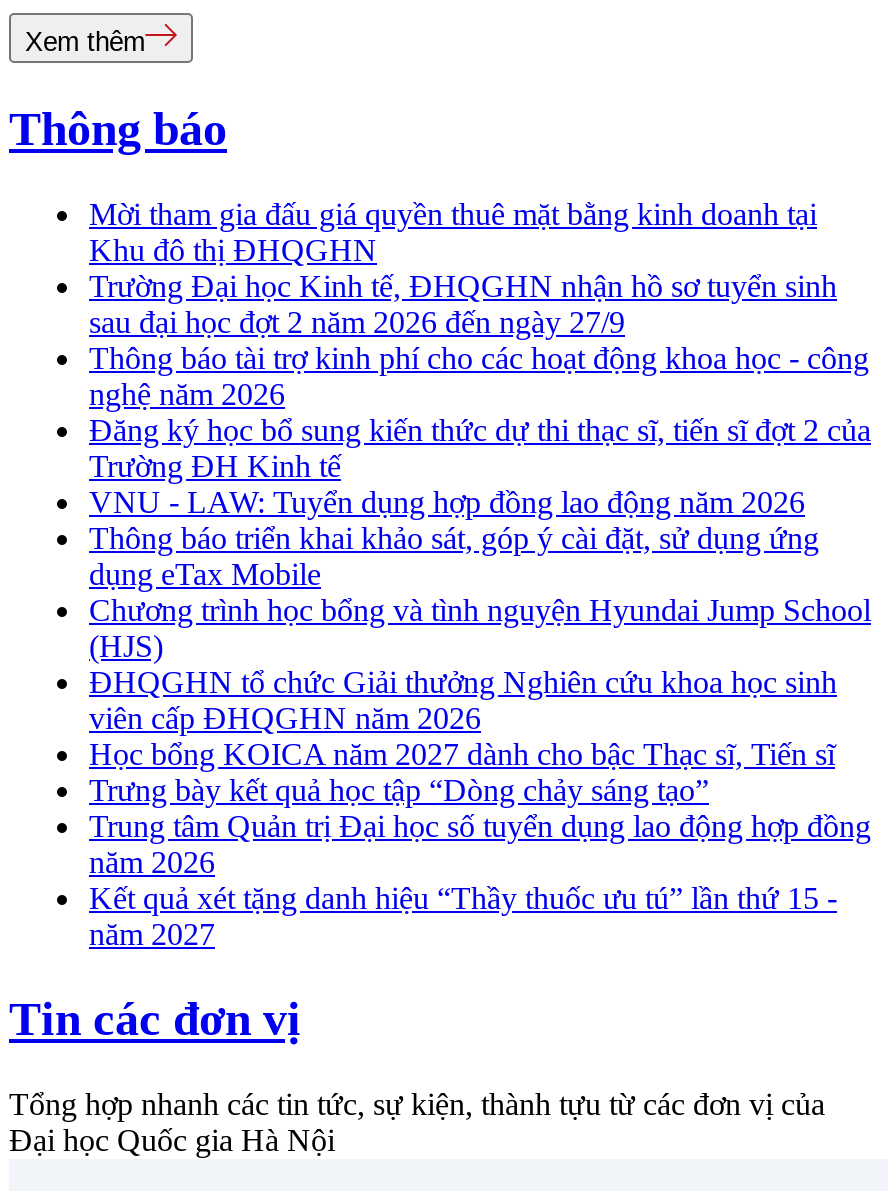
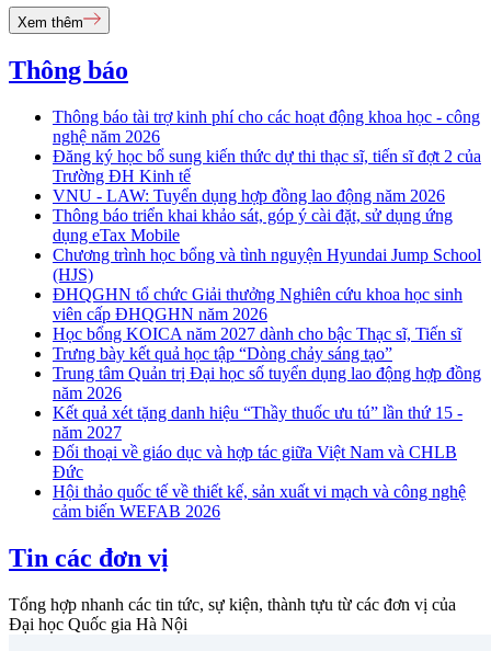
[89,197,837,339] Mời tham gia đấu giá quyền thuê mặt bằng kinh doanh tại | Khu đô thị ĐHQGHN | Trường Đại học Kinh tế, ĐHQGHN nhận hồ sơ tuyển sinh | sau đại học đợt 2 năm 2026 đến ngày 27/9 -> none
moved [89,341,871,951] -> [53,108,481,442]: Thông báo tài trợ kinh phí cho các hoạt động khoa học - công | nghệ năm 2026 | Đăng ký học bổ sung kiến thức dự thi thạc sĩ, tiến sĩ đợt 2 của | ... | Kết quả xét tặng danh hiệu “Thầy thuốc ưu tú” lần thứ 15 - | năm 2027
none -> [53,443,466,521] Đối thoại về giáo dục và hợp tác giữa Việt Nam và CHLB | Đức | Hội thảo quốc tế về thiết kế, sản xuất vi mạch và công nghệ | cảm biến WEFAB 2026

